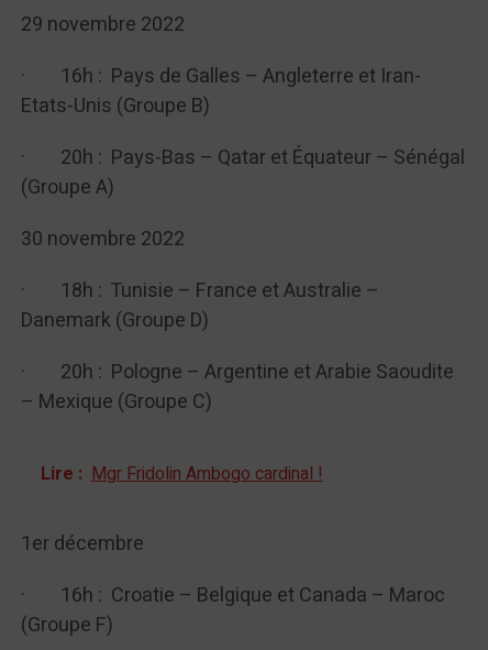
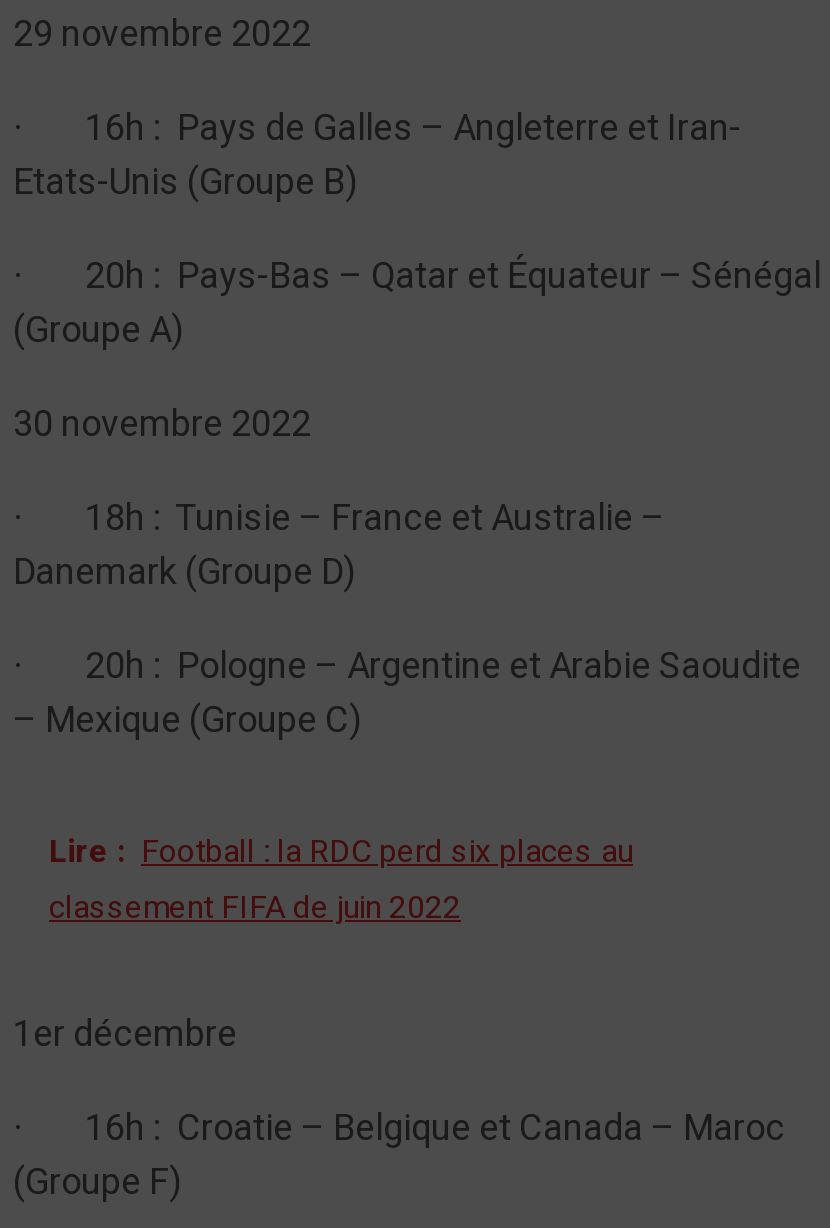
[41,461,323,487] Lire : Mgr Fridolin Ambogo cardinal ! -> [49,828,633,932] Lire : Football : la RDC perd six places au | classement FIFA de juin 2022

